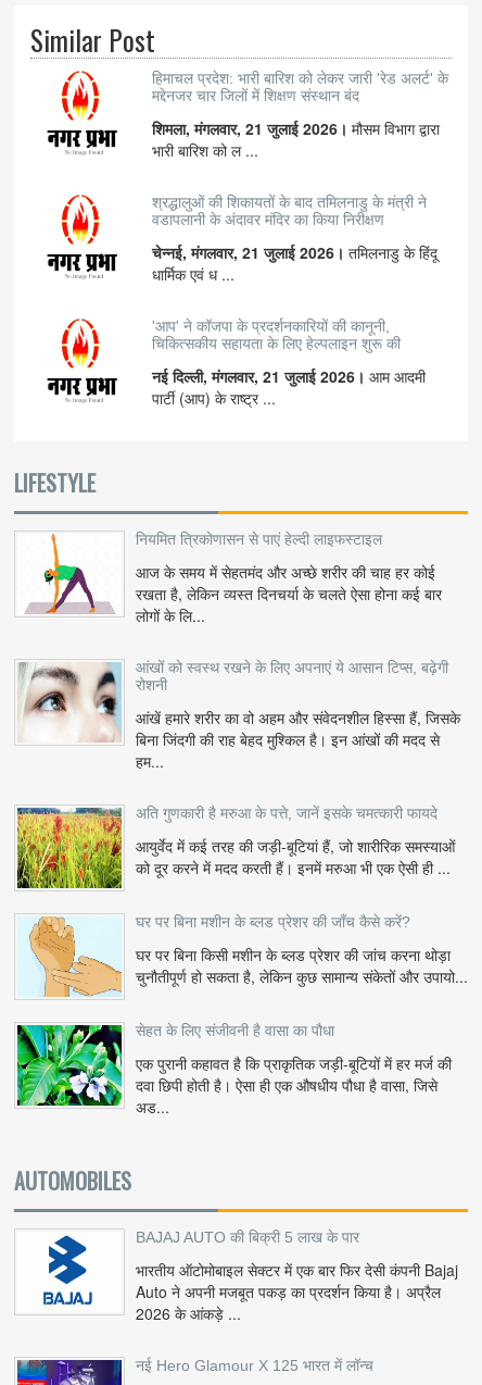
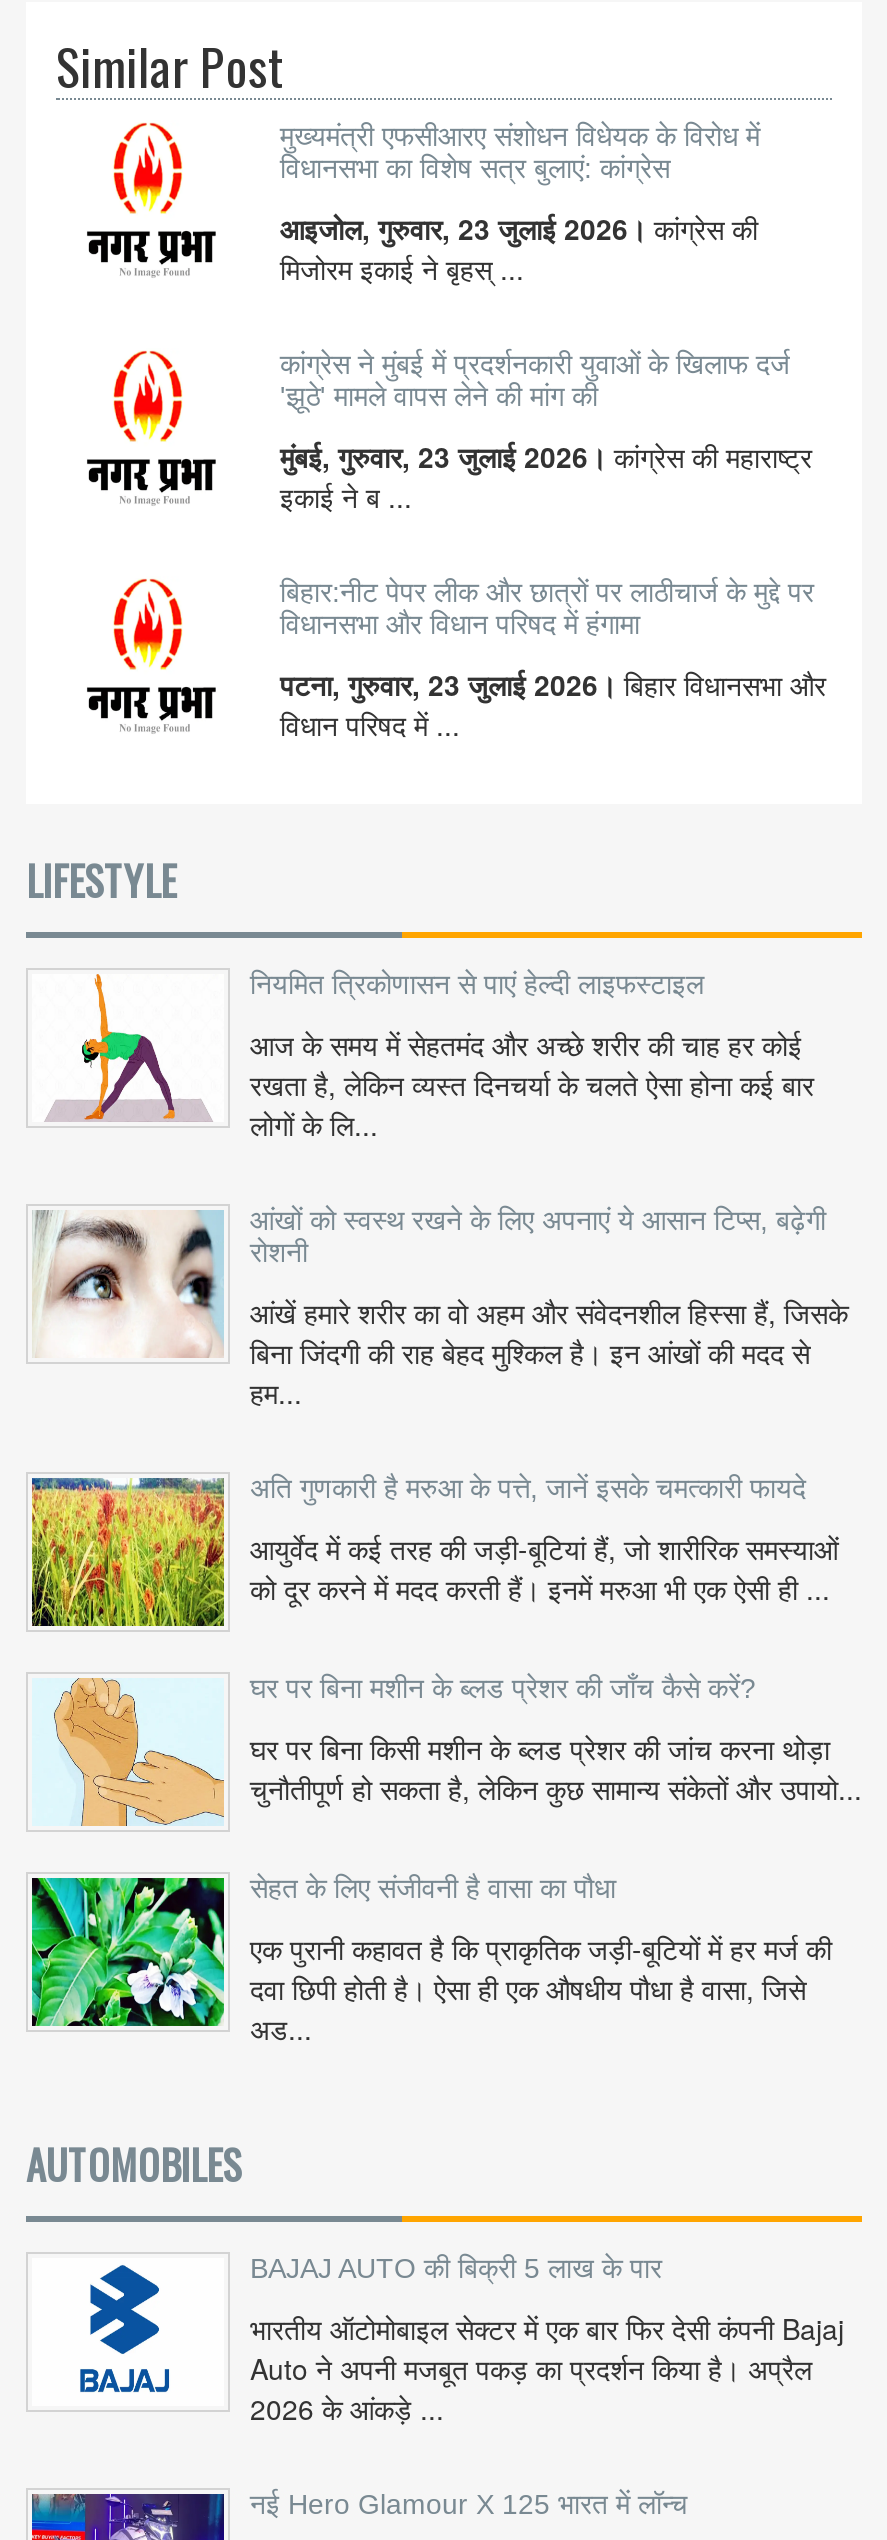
[152,70,448,105] हिमाचल प्रदेश: भारी बारिश को लेकर जारी 'रेड अलर्ट' के | मद्देनजर चार जिलों में शिक्षण संस्थान बंद -> [280,121,760,185] मुख्यमंत्री एफसीआरए संशोधन विधेयक के विरोध में | विधानसभा का विशेष सत्र बुलाएं: कांग्रेस
[152,118,440,161] शिमला, मंगलवार, 21 जुलाई 2026। मौसम विभाग द्वारा | भारी बारिश को ल ... -> [280,209,758,289] आइजोल, गुरुवार, 23 जुलाई 2026। कांग्रेस की | मिजोरम इकाई ने बृहस् ...
[152,194,427,229] श्रद्धालुओं की शिकायतों के बाद तमिलनाडु के मंत्री ने | वडापलानी के अंदावर मंदिर का किया निरीक्षण -> [280,349,790,413] कांग्रेस ने मुंबई में प्रदर्शनकारी युवाओं के खिलाफ दर्ज | 'झूठे' मामले वापस लेने की मांग की
[152,242,437,285] चेन्नई, मंगलवार, 21 जुलाई 2026। तमिलनाडु के हिंदू | धार्मिक एवं ध ... -> [280,437,812,517] मुंबई, गुरुवार, 23 जुलाई 2026। कांग्रेस की महाराष्ट्र | इकाई ने ब ...
[152,318,401,353] 'आप' ने कॉजपा के प्रदर्शनकारियों की कानूनी, | चिकित्सकीय सहायता के लिए हेल्पलाइन शुरू की -> [280,577,814,641] बिहार:नीट पेपर लीक और छात्रों पर लाठीचार्ज के मुद्दे पर | विधानसभा और विधान परिषद में हंगामा
[152,366,426,409] नई दिल्ली, मंगलवार, 21 जुलाई 2026। आम आदमी | पार्टी (आप) के राष्ट्र ... -> [280,665,826,745] पटना, गुरुवार, 23 जुलाई 2026। बिहार विधानसभा और | विधान परिषद में ...

